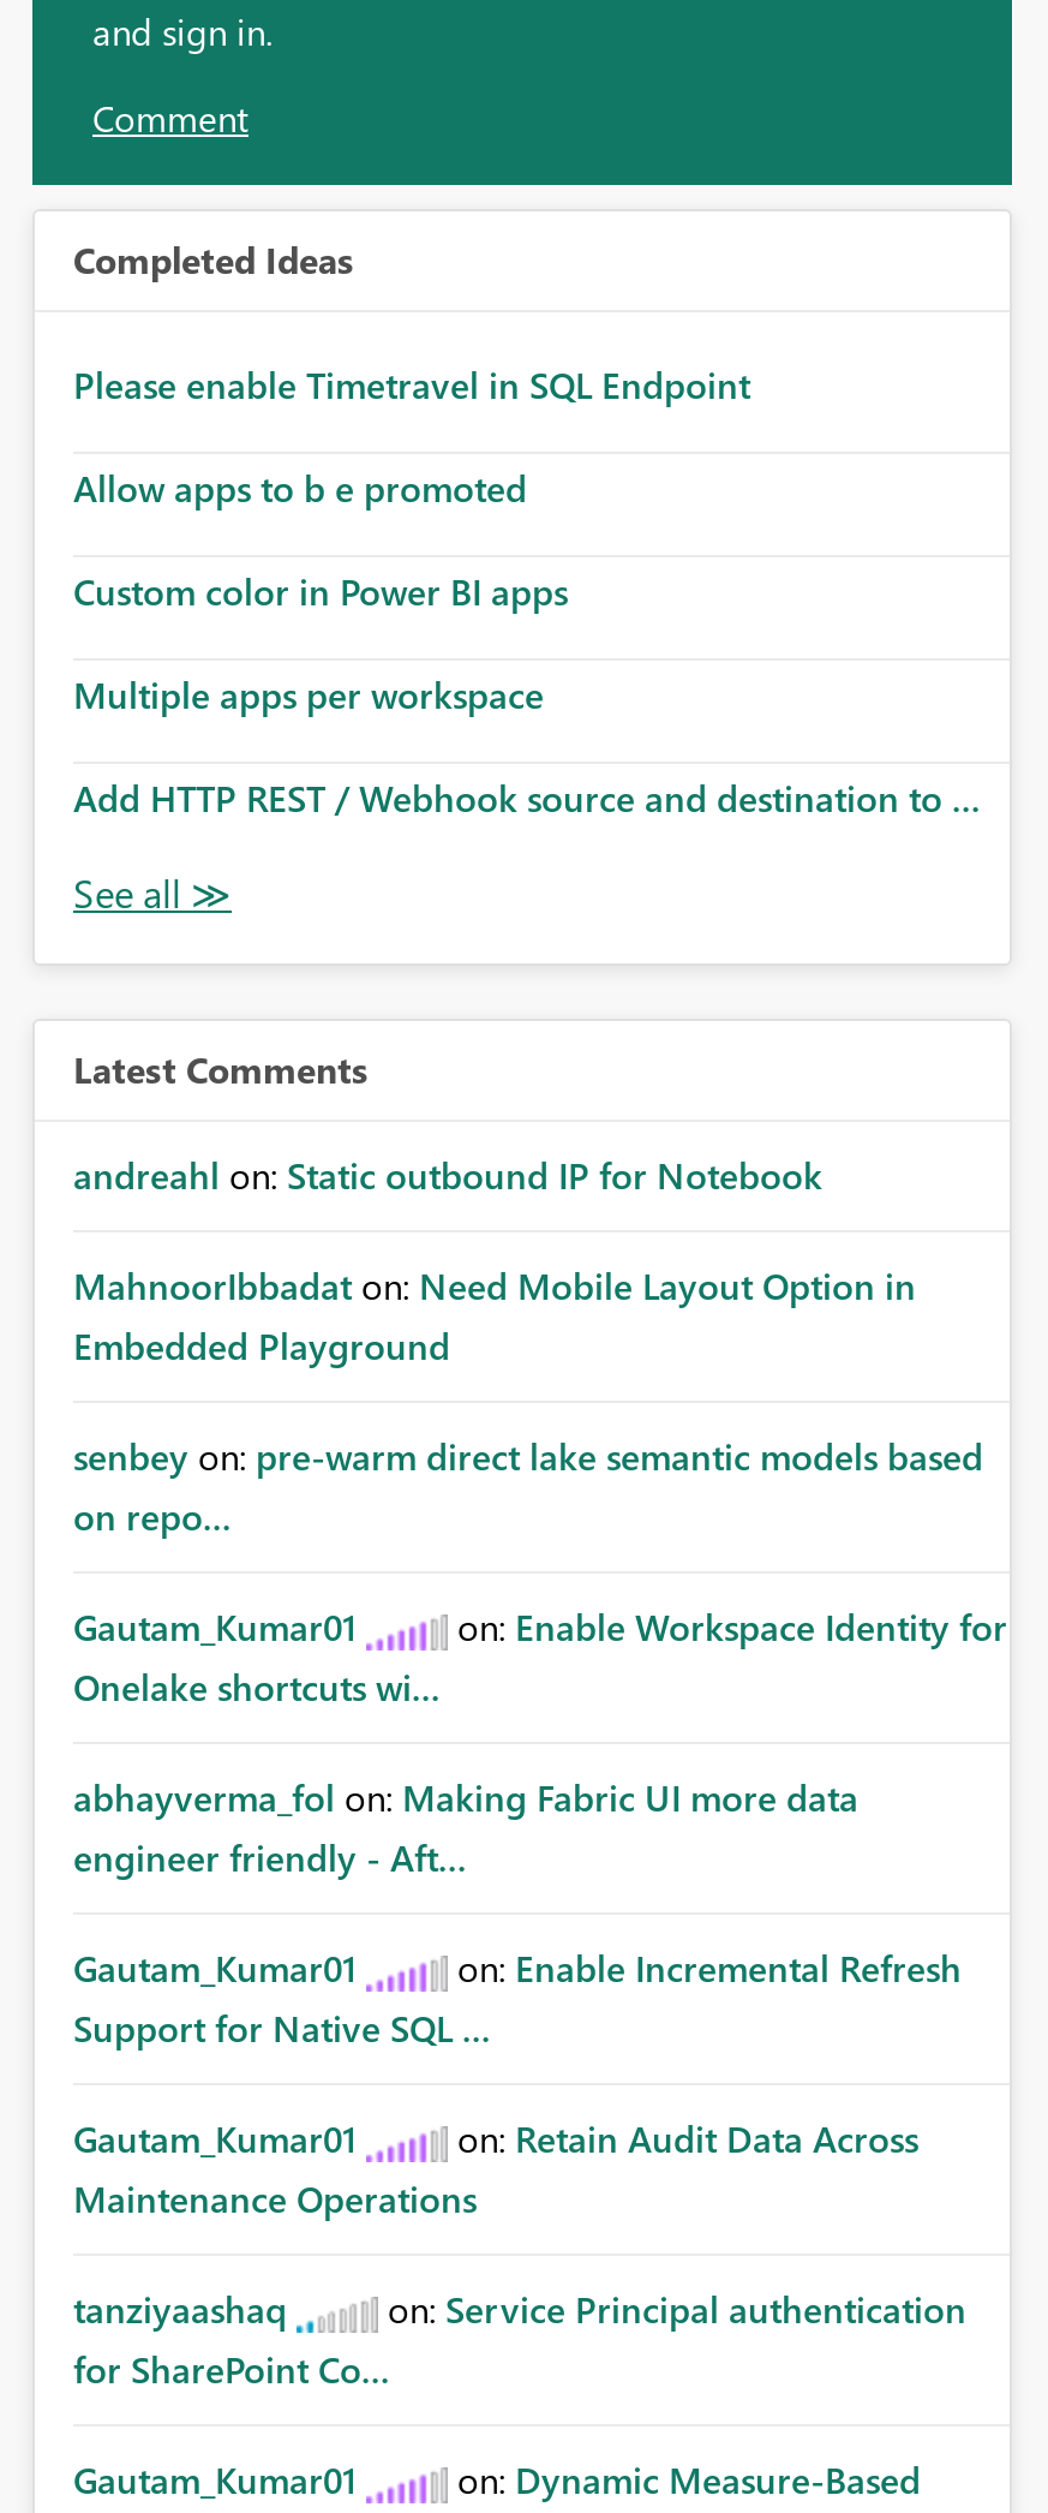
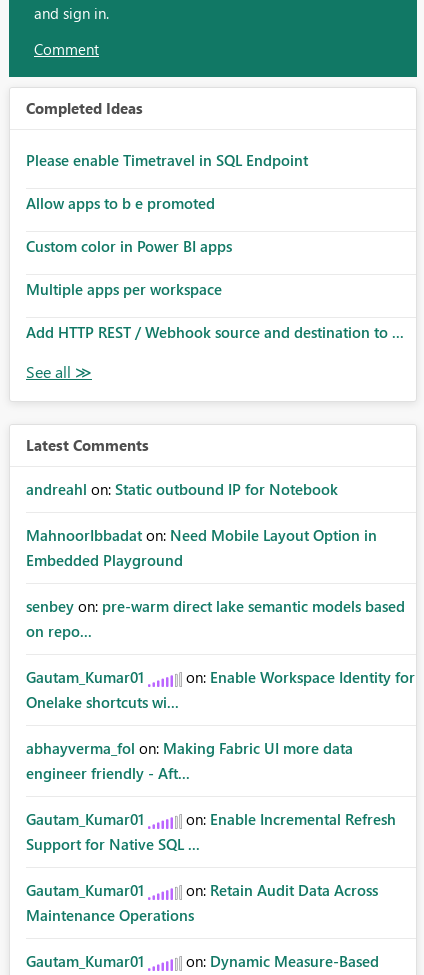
[73,2285,966,2393] tanziyaashaq | on: Service Principal authentication | for SharePoint Co... -> none

